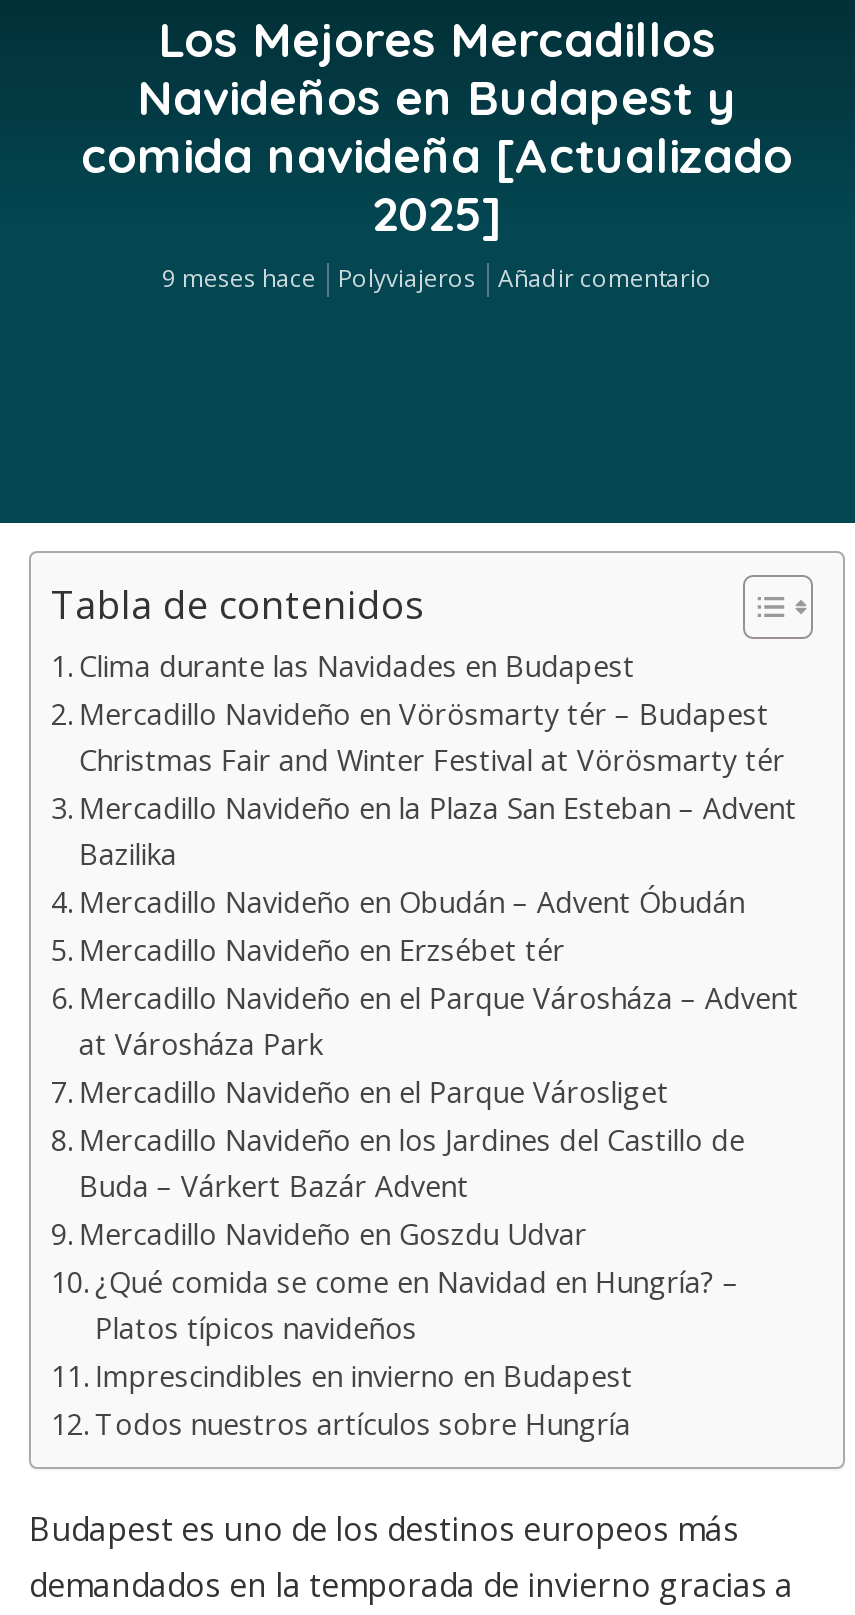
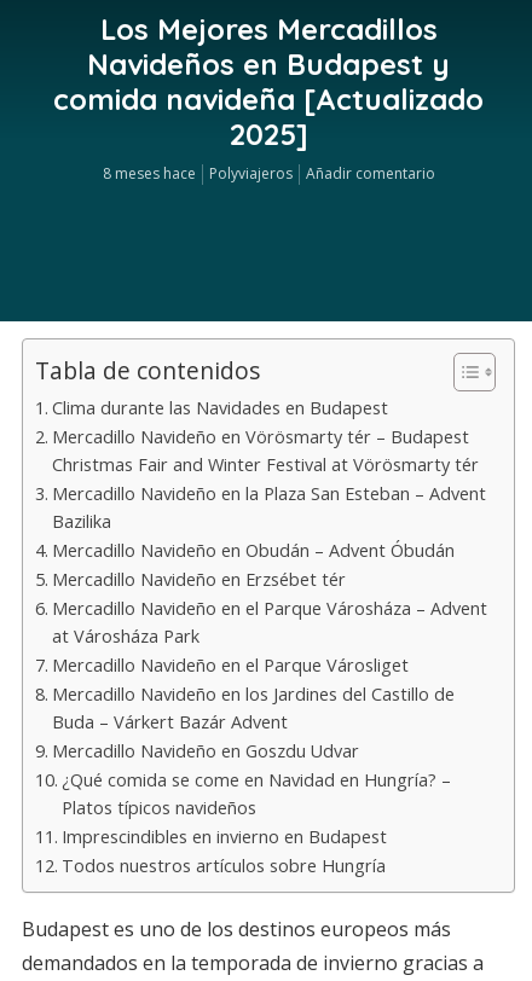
[162,261,712,295] 9 meses hace Polyviajeros Añadir comentario -> [102,163,435,184] 8 meses hace Polyviajeros Añadir comentario

